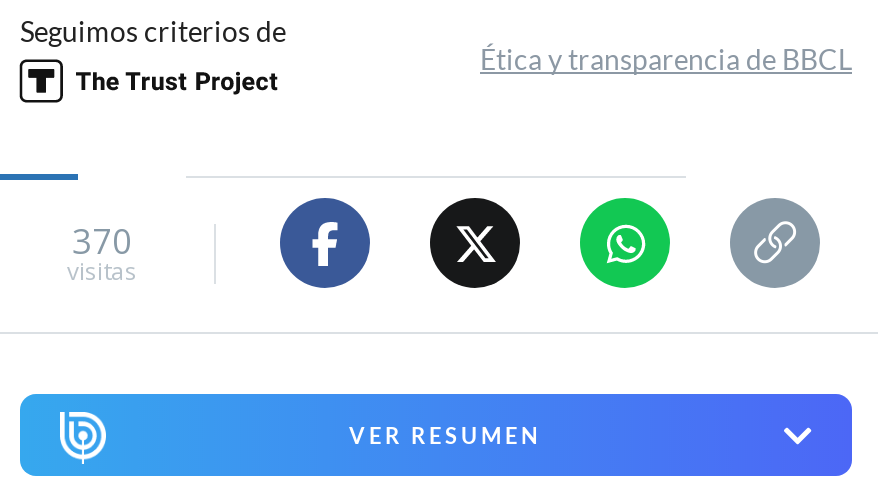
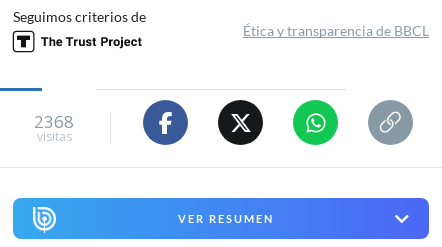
[72,218,132,264] 370 -> [34,110,74,133] 2368

